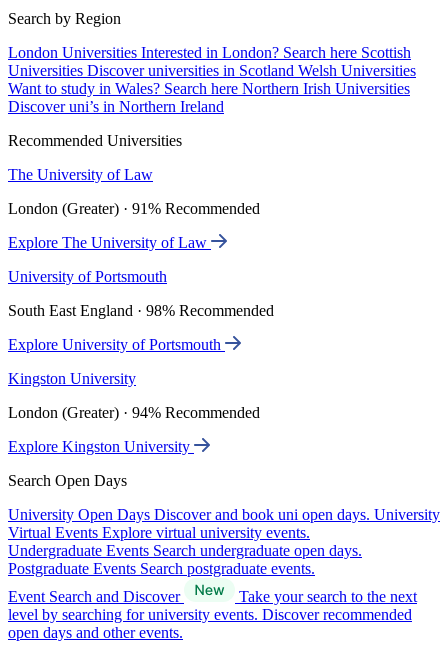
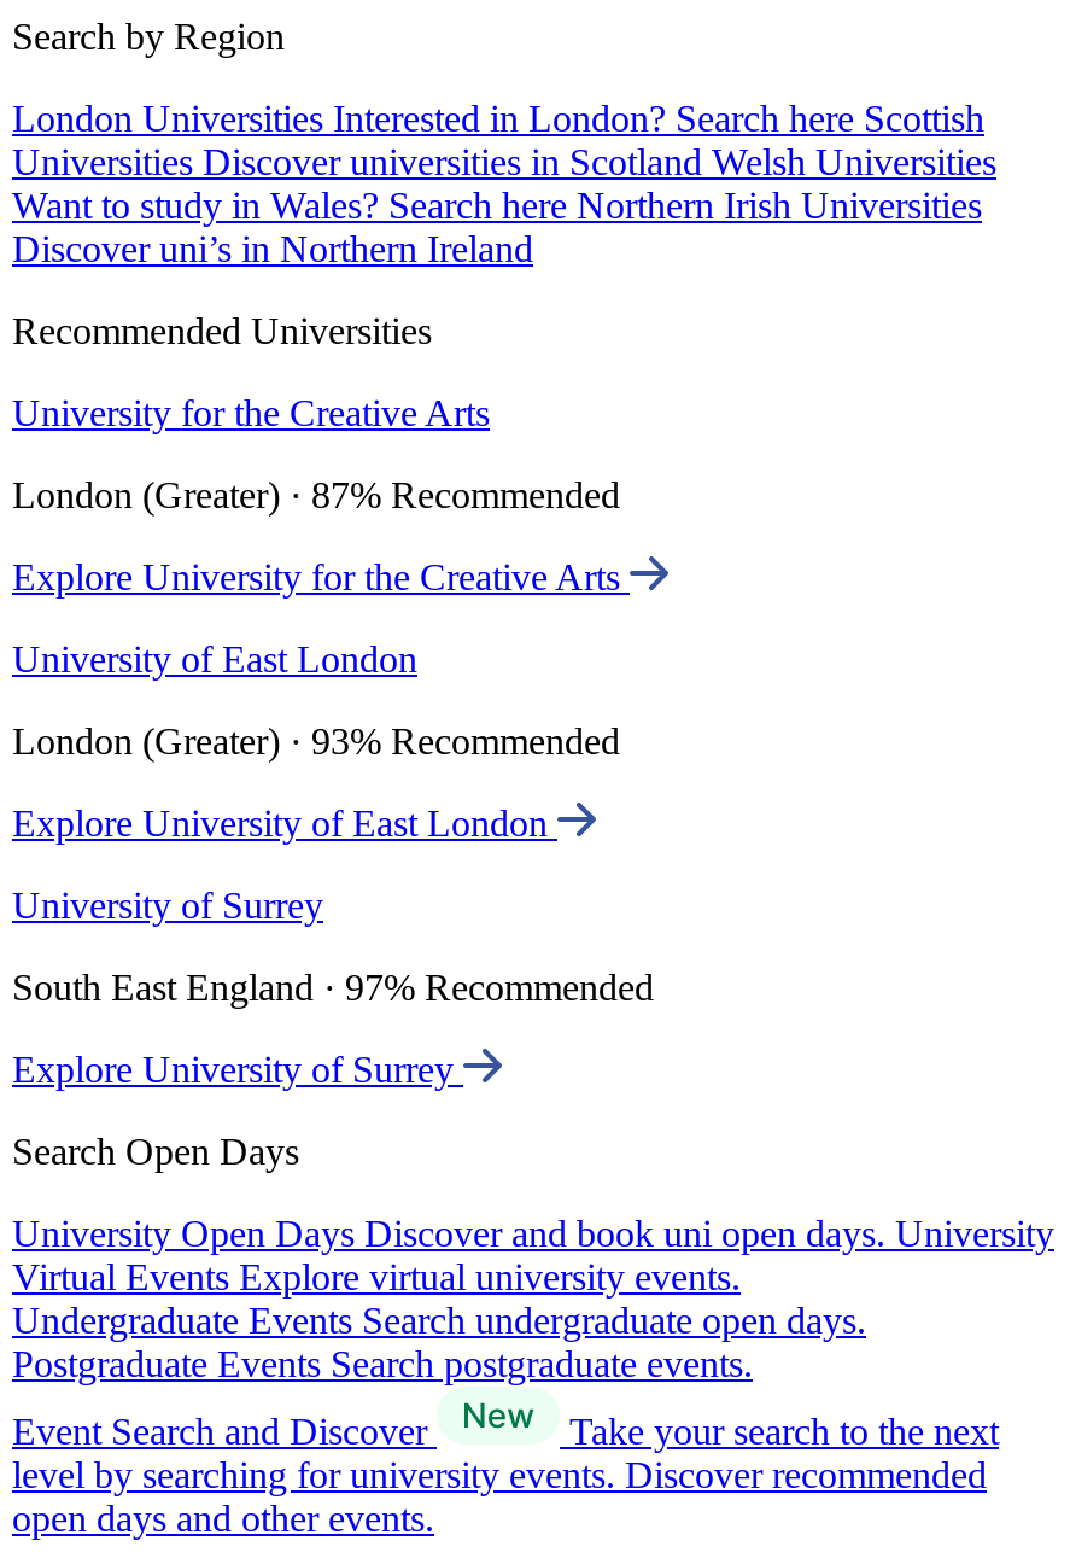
[8,166,153,183] The University of Law -> [12,392,490,433] University for the Creative Arts
[8,200,260,217] London (Greater) · 91% Recommended -> [12,475,620,516] London (Greater) · 87% Recommended
[8,234,211,251] Explore The University of Law -> [12,557,630,598] Explore University for the Creative Arts
[8,268,167,285] University of Portsmouth -> [12,639,417,680] University of East London
[8,302,274,319] South East England · 98% Recommended -> [12,721,620,762] London (Greater) · 93% Recommended
[8,336,225,353] Explore University of Portsmouth -> [12,803,557,844] Explore University of East London
[8,370,136,387] Kingston University -> [12,885,323,926] University of Surrey
[8,404,260,421] London (Greater) · 94% Recommended -> [12,967,654,1008] South East England · 97% Recommended
[8,438,194,455] Explore Kingston University -> [12,1049,463,1090] Explore University of Surrey

